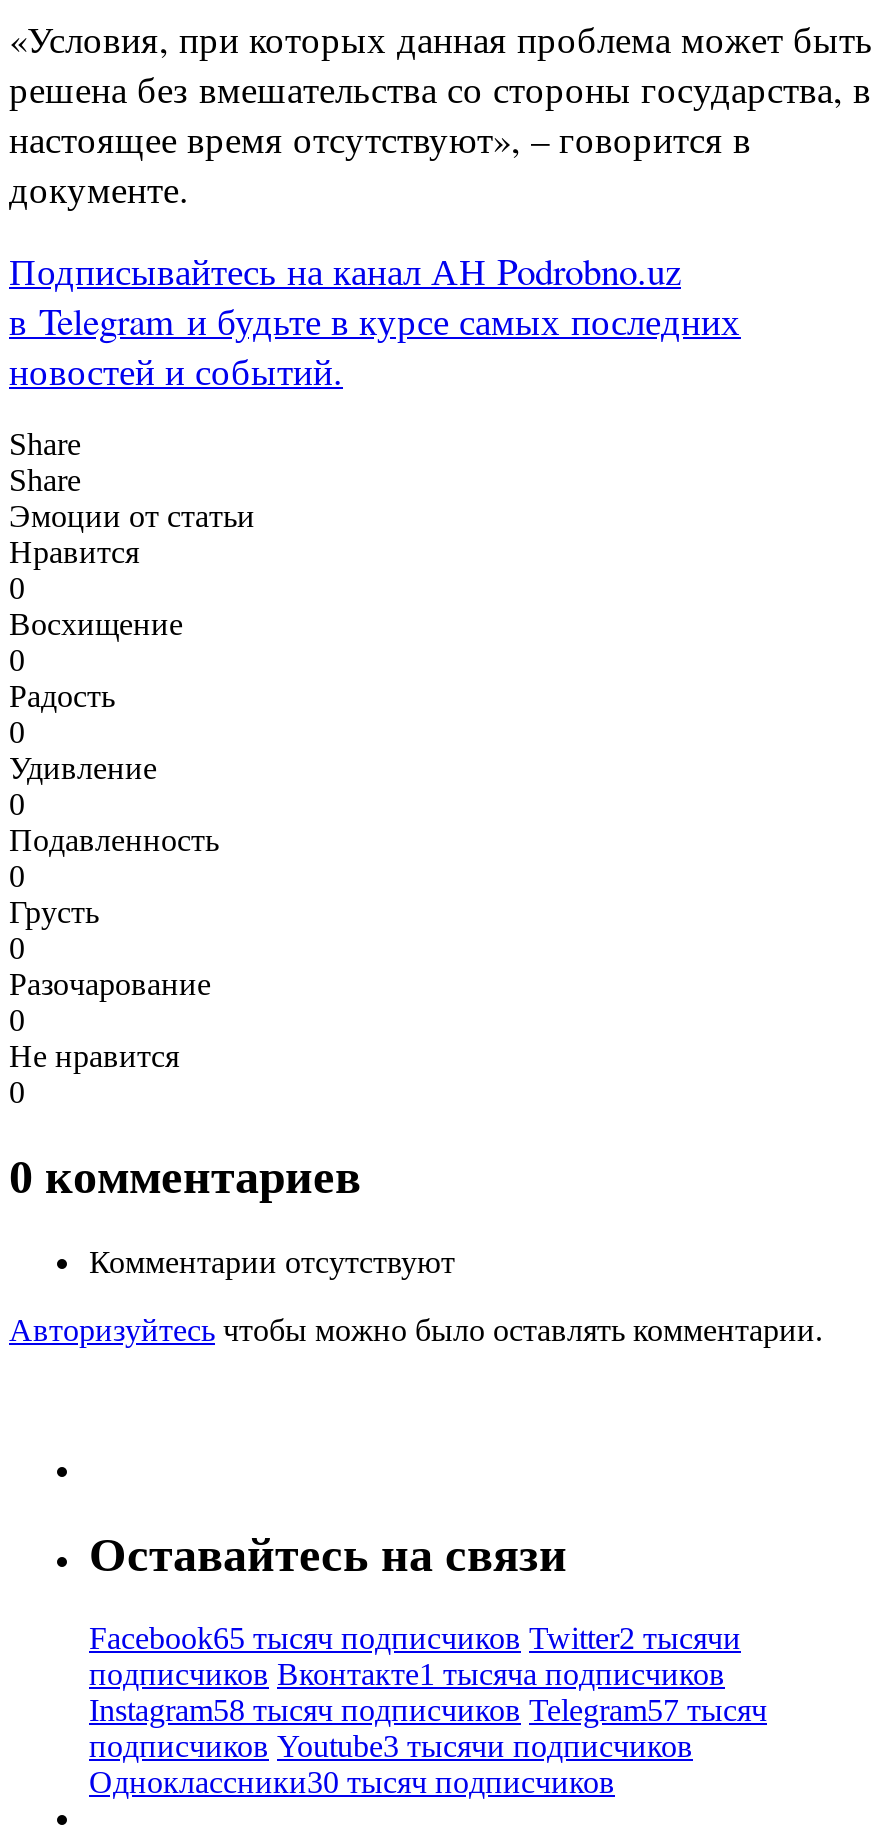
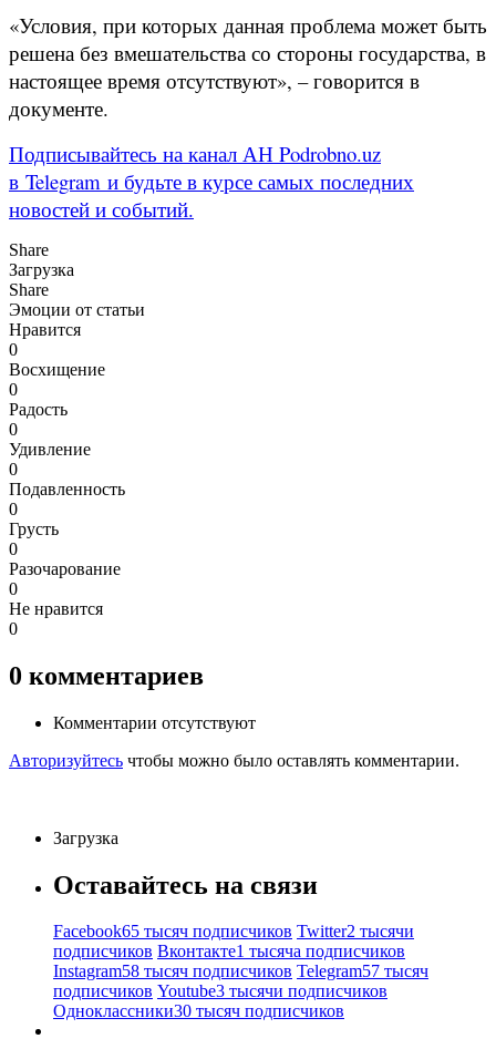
none -> [9,260,74,279] Загрузка
none -> [53,828,118,847] Загрузка

